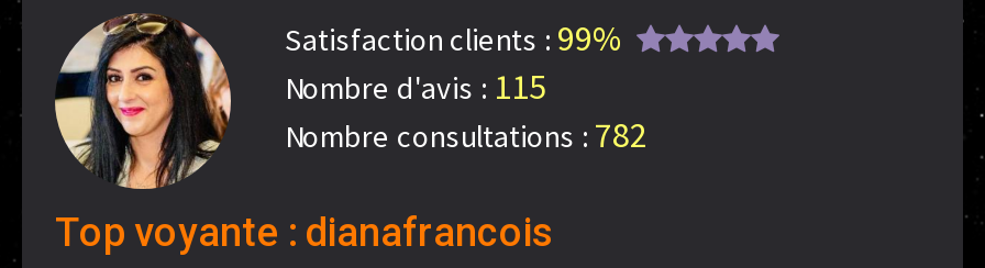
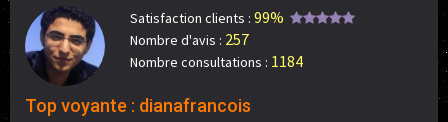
[53,11,546,191] [image] | Nombre d'avis : 115 -> [24,6,248,86] [image] | Nombre d'avis : 257
[285,112,648,156] Nombre consultations : 782 -> [129,51,302,71] Nombre consultations : 1184

